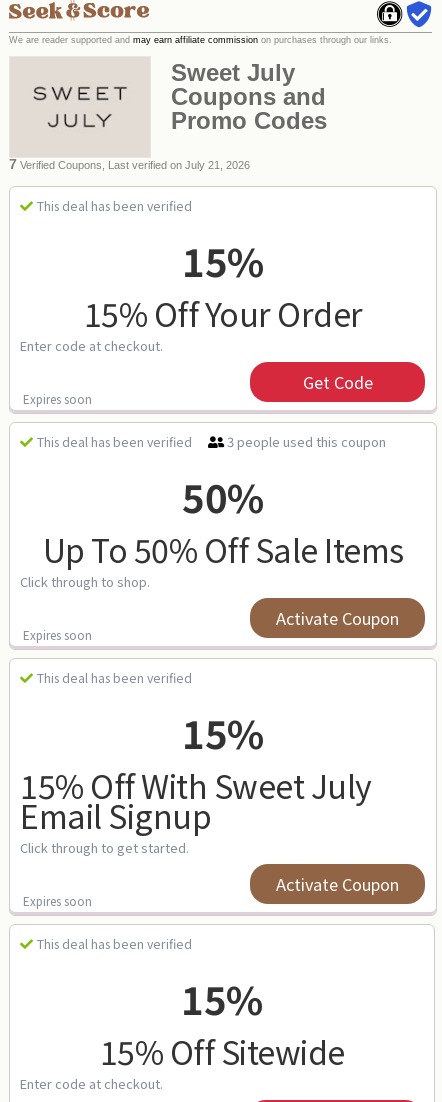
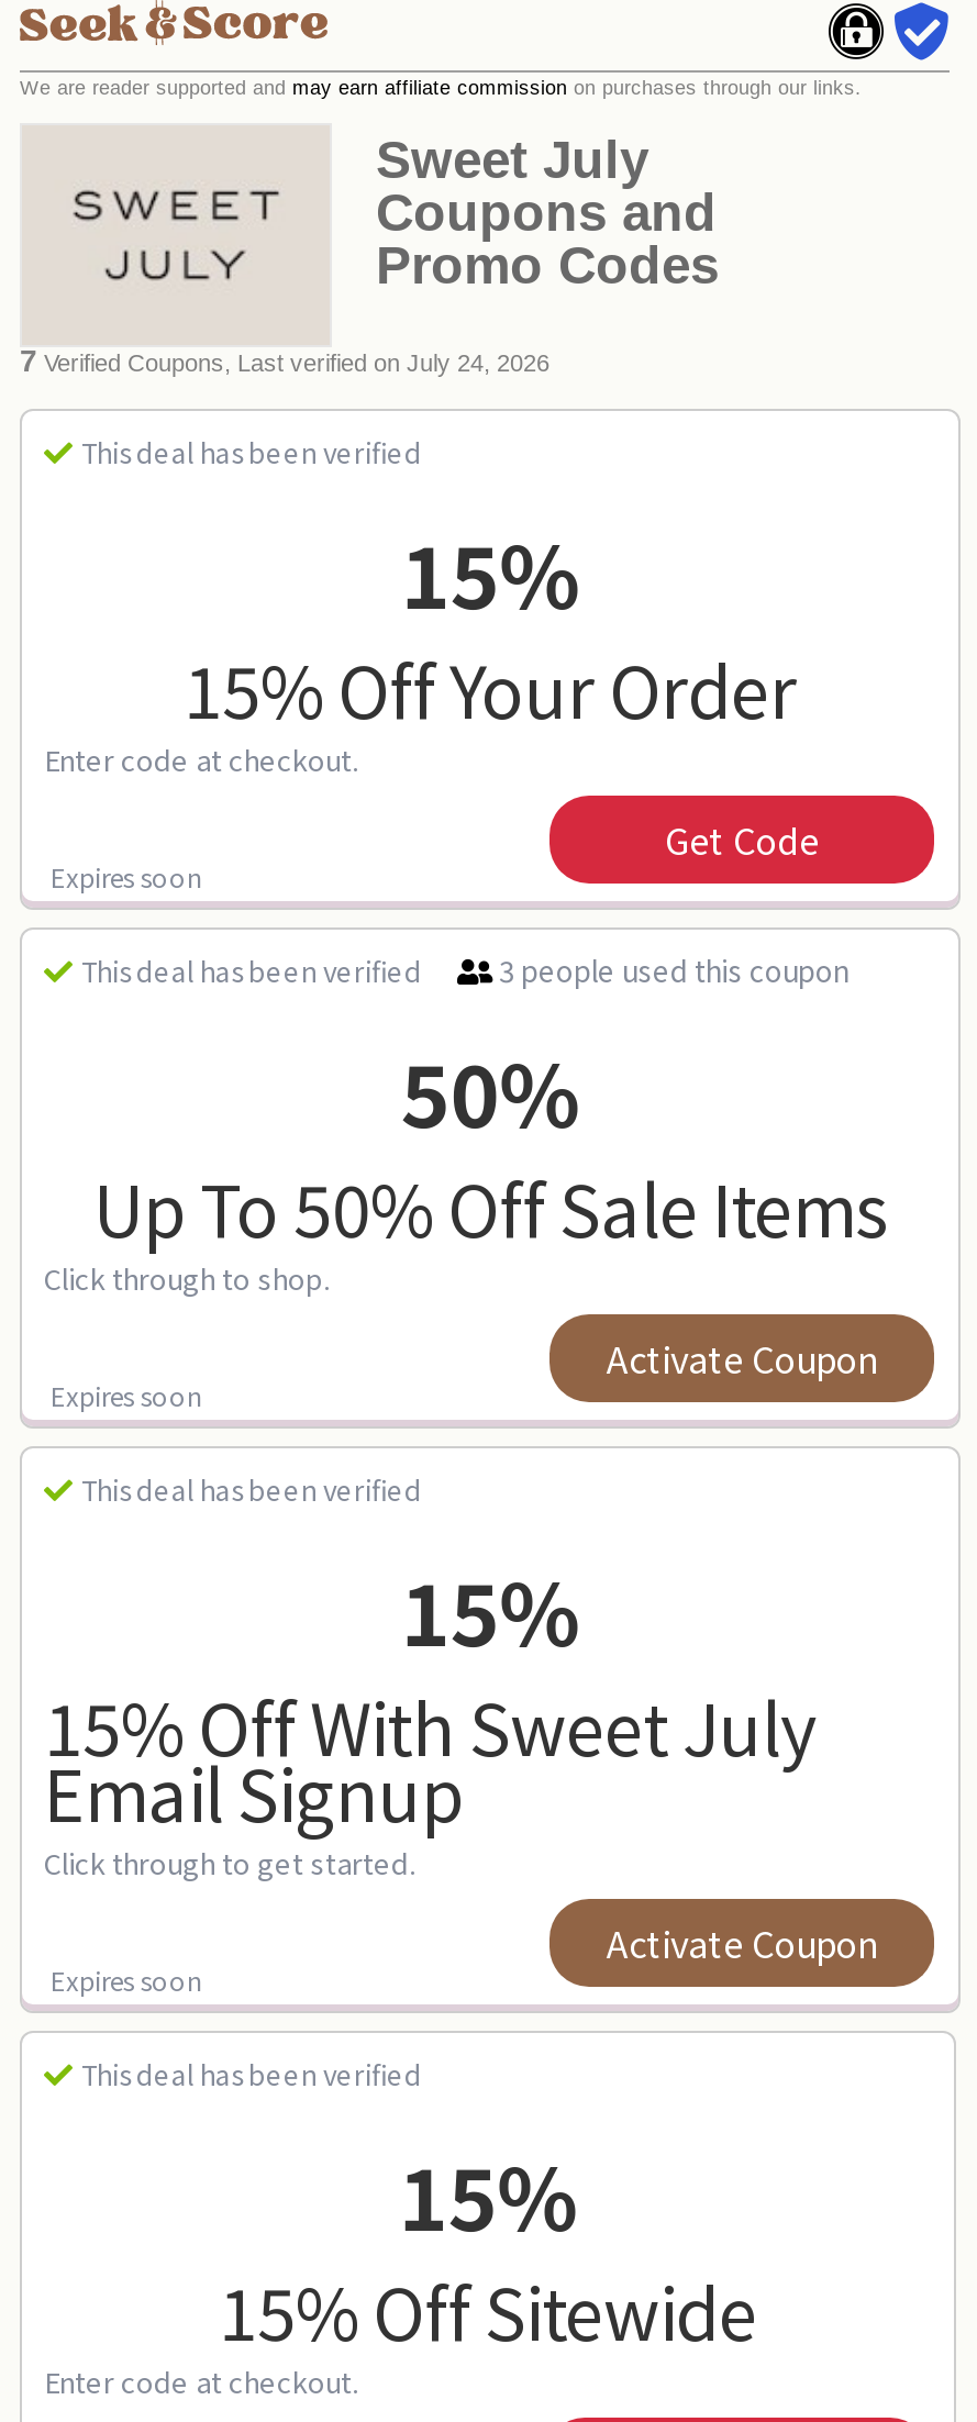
[9,157,250,172] 7 Verified Coupons, Last verified on July 21, 2026 -> [20,345,549,378] 7 Verified Coupons, Last verified on July 24, 2026

